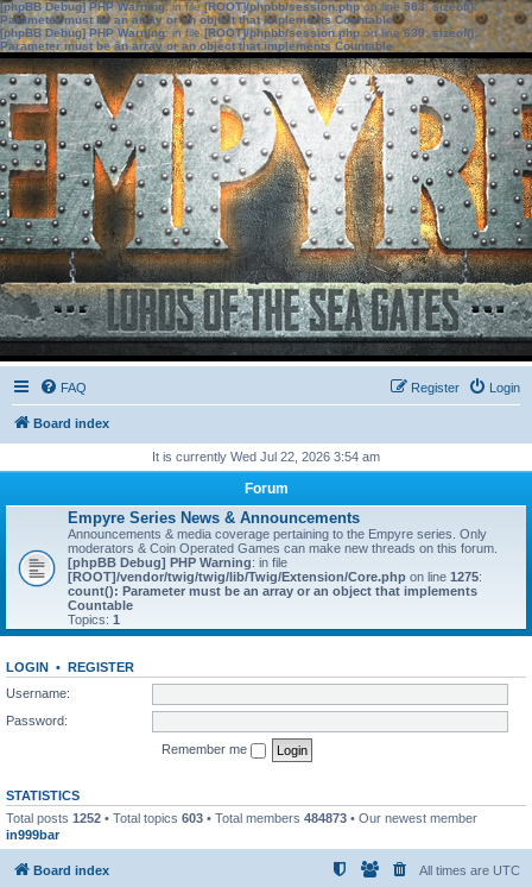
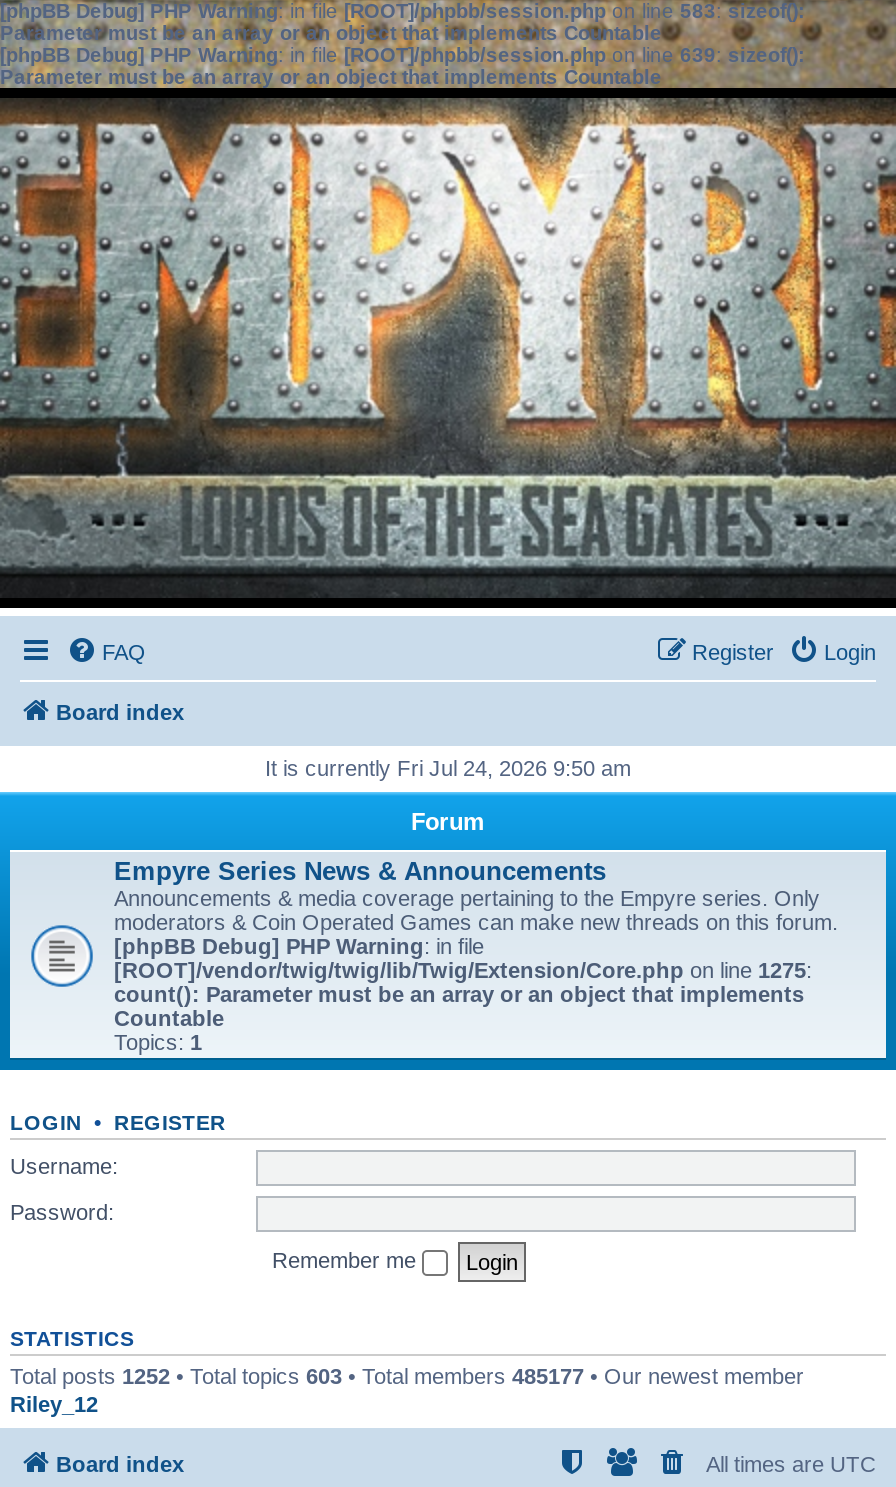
[152,449,380,464] It is currently Wed Jul 22, 2026 3:54 am -> [265,756,631,780] It is currently Fri Jul 24, 2026 9:50 am
[6,810,477,841] Total posts 1252 • Total topics 603 • Total members 484873 • Our newest member | in999bar -> [10,1363,804,1415] Total posts 1252 • Total topics 603 • Total members 485177 • Our newest member | Riley_12

